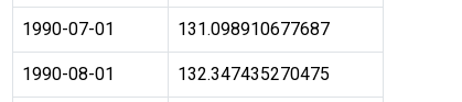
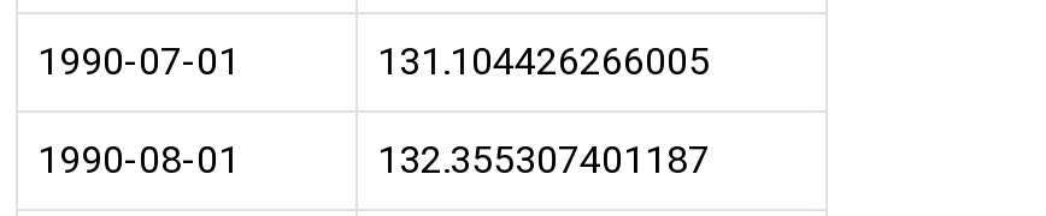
[178,19,330,39] 131.098910677687 -> [377,38,710,84] 131.104426266005
[178,64,330,84] 132.347435270475 -> [377,137,710,182] 132.355307401187

